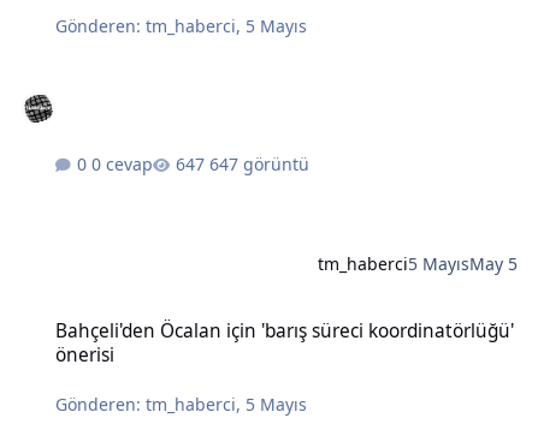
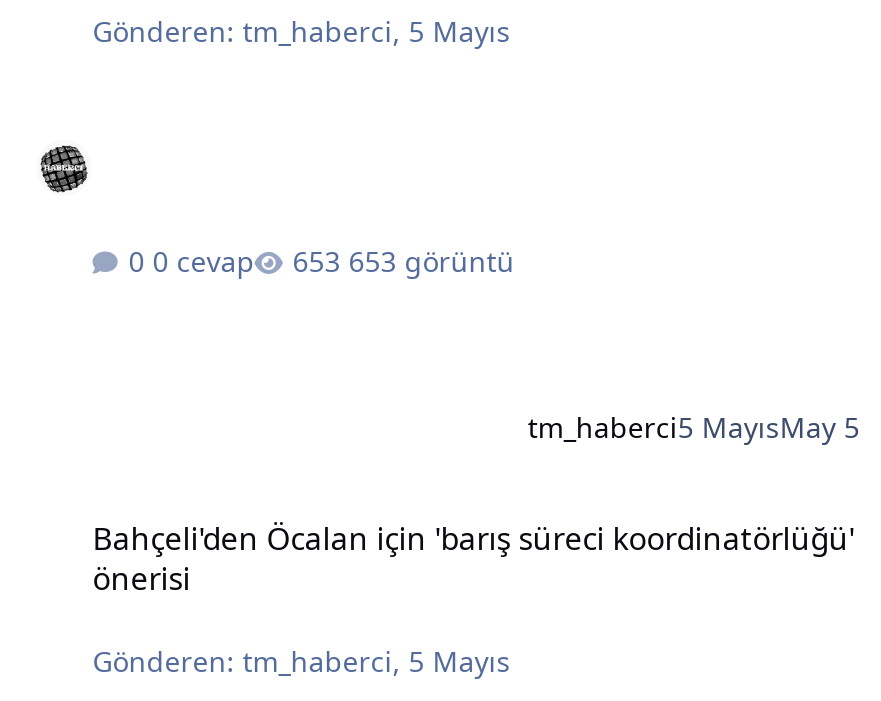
[210,152,310,175] 647 görüntü -> [348,241,514,279] 653 görüntü

